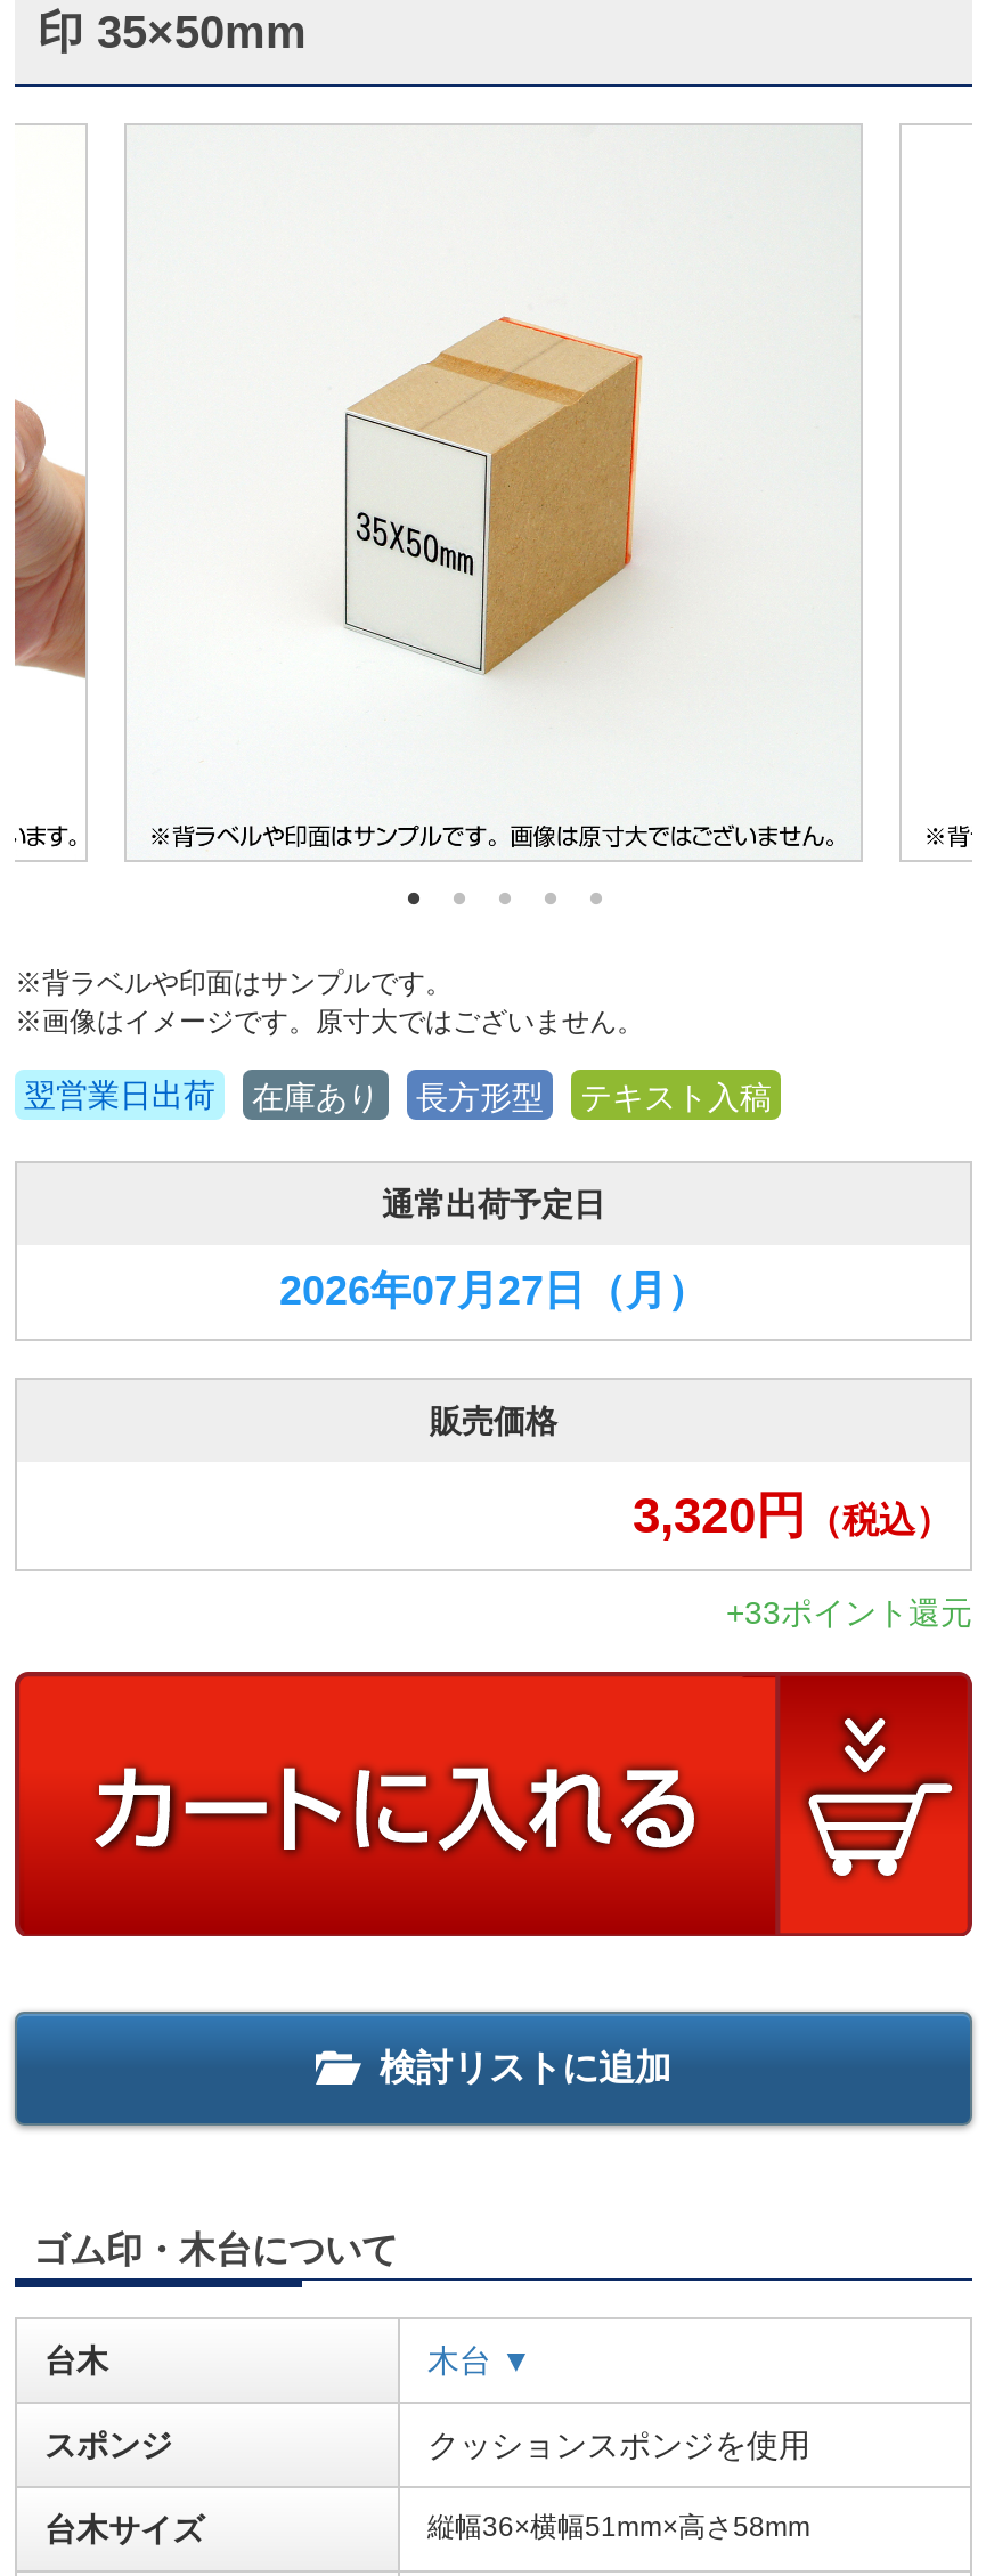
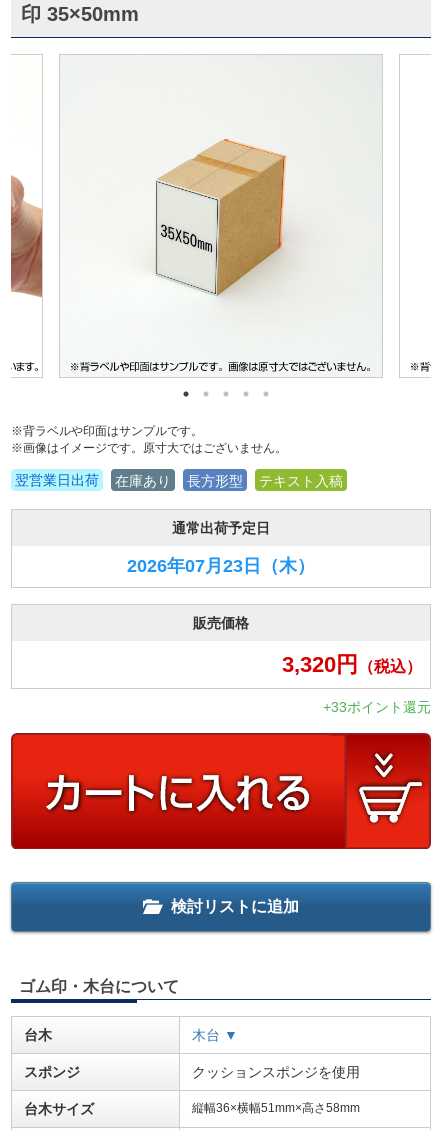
[279,1268,708,1314] 2026年07月27日（月） -> [127,556,315,576] 2026年07月23日（木）

